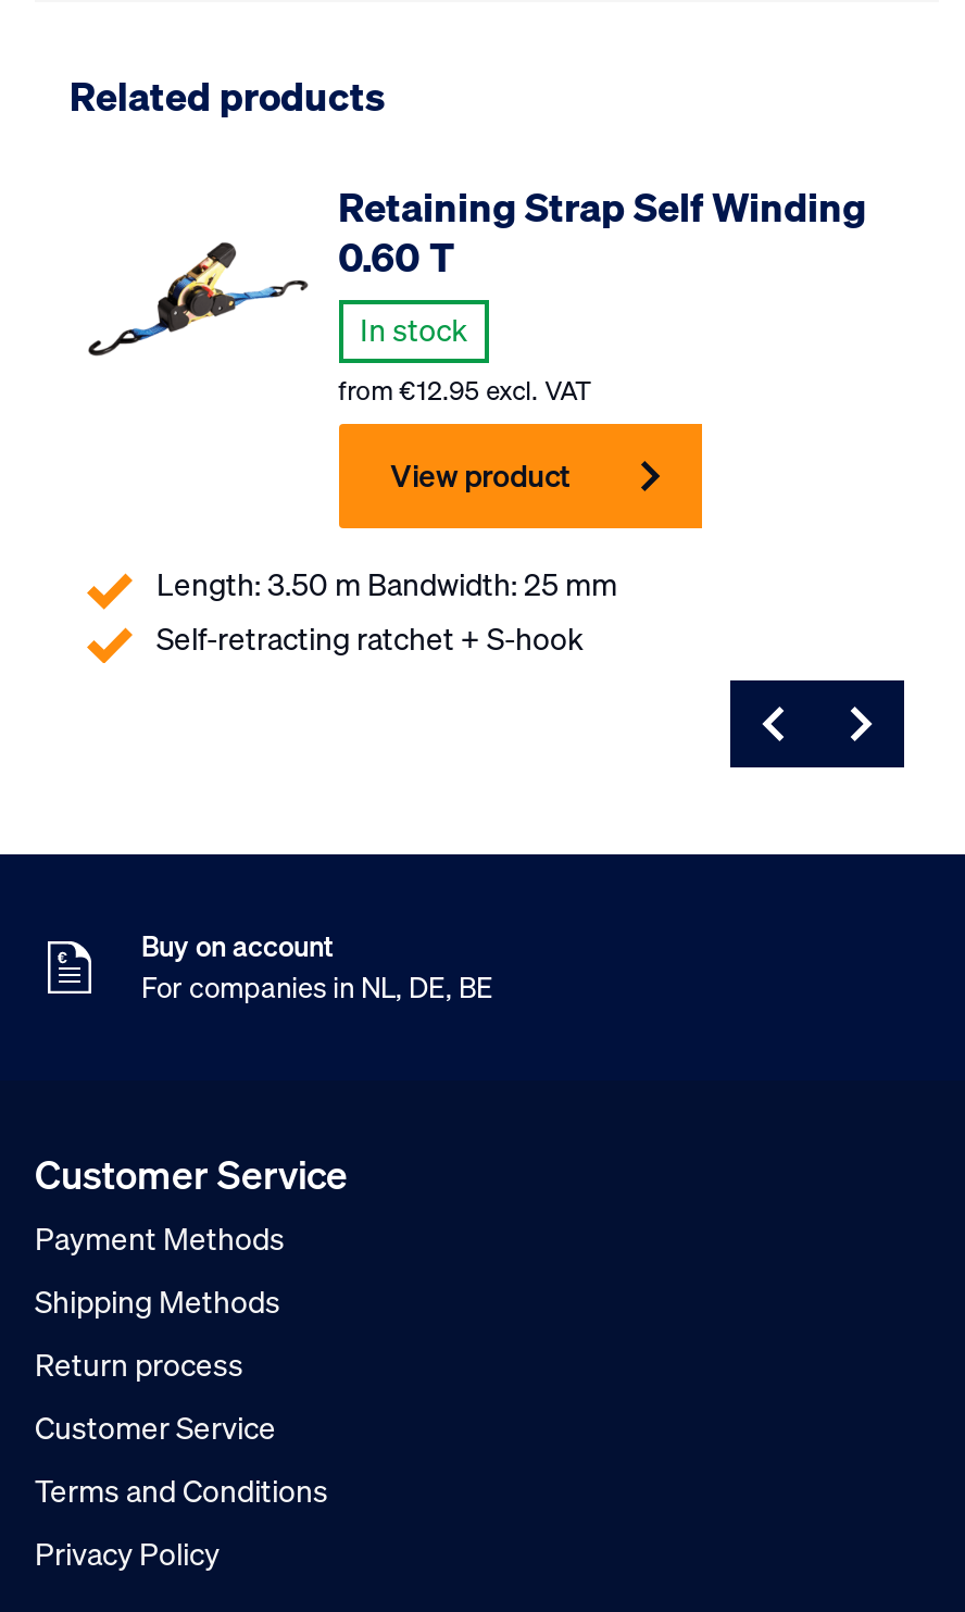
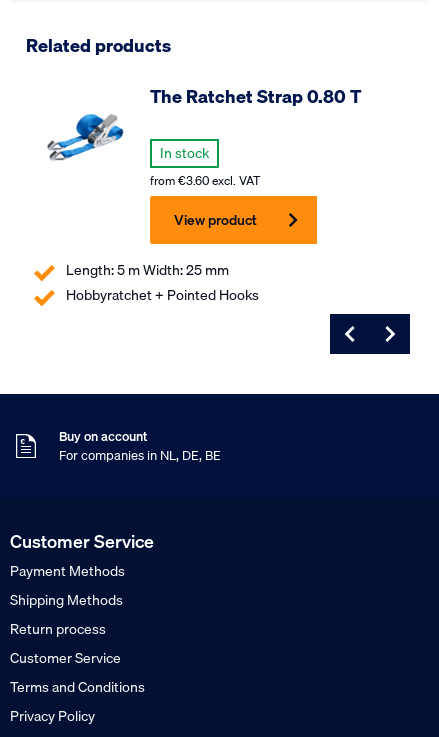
[338,175,866,288] Retaining Strap Self Winding | 0.60 T -> [150,81,361,110] The Ratchet Strap 0.80 T
[87,241,590,410] [image] | from€12.95 excl. VAT -> [35,113,260,189] [image] | from€3.60 excl. VAT
[156,560,617,662] Length: 3.50 m Bandwidth: 25 mm | Self-retracting ratchet + S-hook -> [66,258,259,305] Length: 5 m Width: 25 mm | Hobbyratchet + Pointed Hooks

